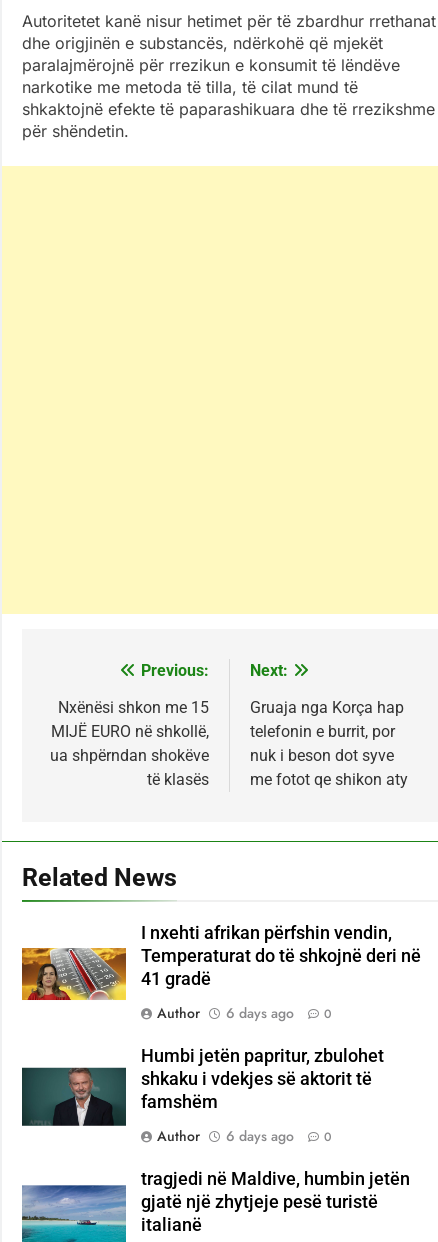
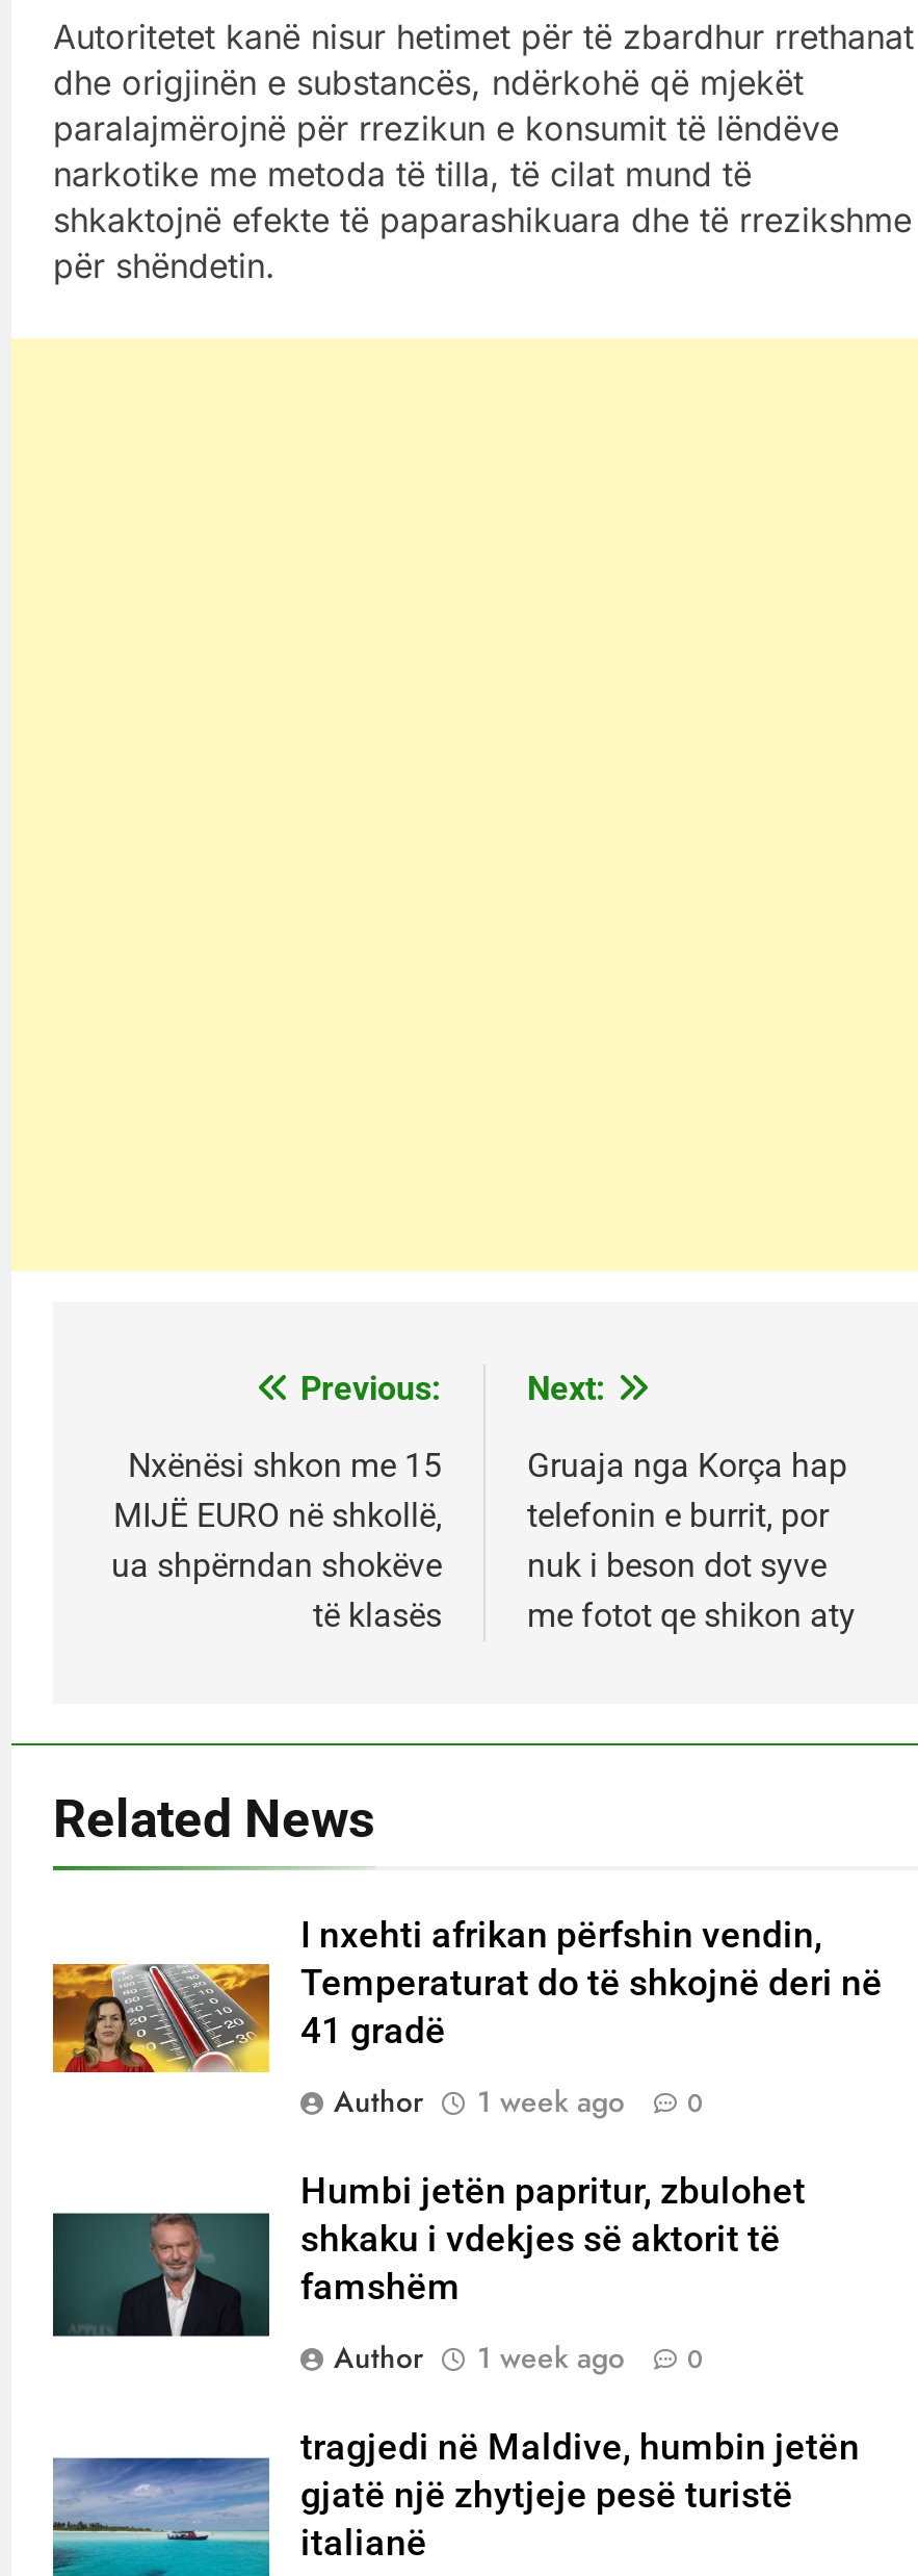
[157,1003,332,1023] Author 6 days ago 0 -> [334,2079,704,2121] Author 1 week ago 0
[157,1126,332,1146] Author 6 days ago 0 -> [334,2335,704,2377] Author 1 week ago 0

